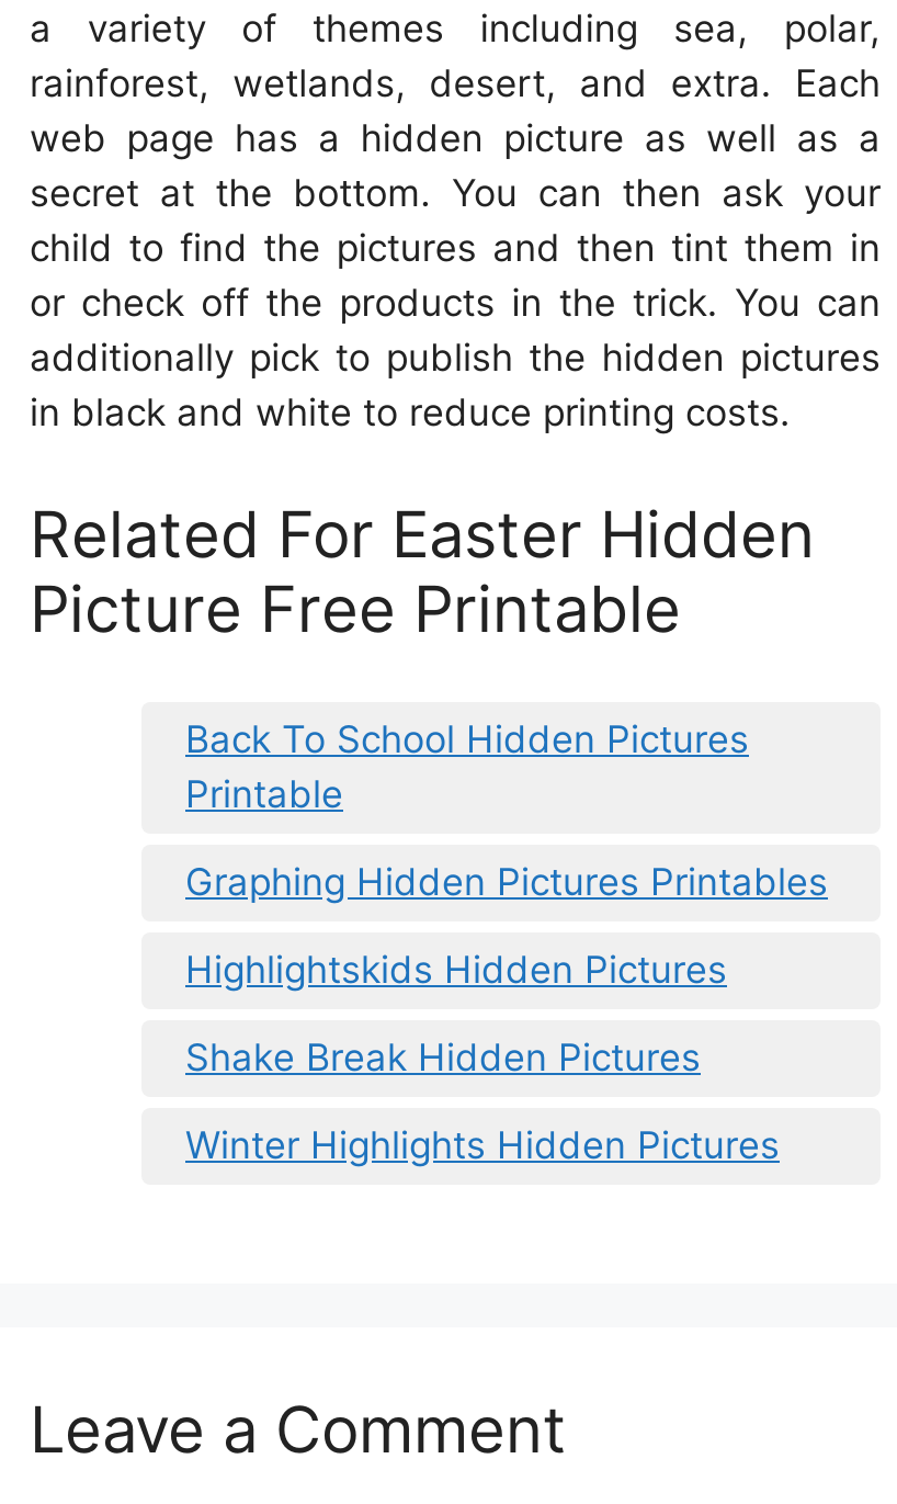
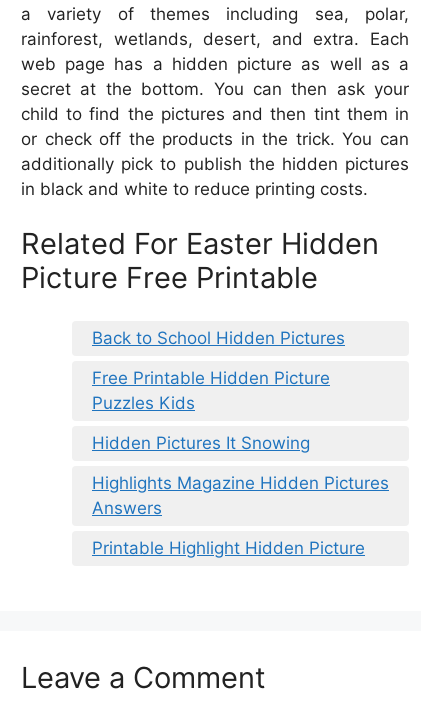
[185,719,749,818] Back To School Hidden Pictures | Printable -> [92,328,345,348] Back to School Hidden Pictures
[185,862,828,905] Graphing Hidden Pictures Printables -> [92,368,330,413] Free Printable Hidden Picture | Puzzles Kids
[185,949,727,993] Highlightskids Hidden Pictures -> [92,433,310,453] Hidden Pictures It Snowing
[185,1037,701,1081] Shake Break Hidden Pictures -> [92,473,389,518] Highlights Magazine Hidden Pictures | Answers
[185,1125,780,1169] Winter Highlights Hidden Pictures -> [92,538,365,558] Printable Highlight Hidden Picture

